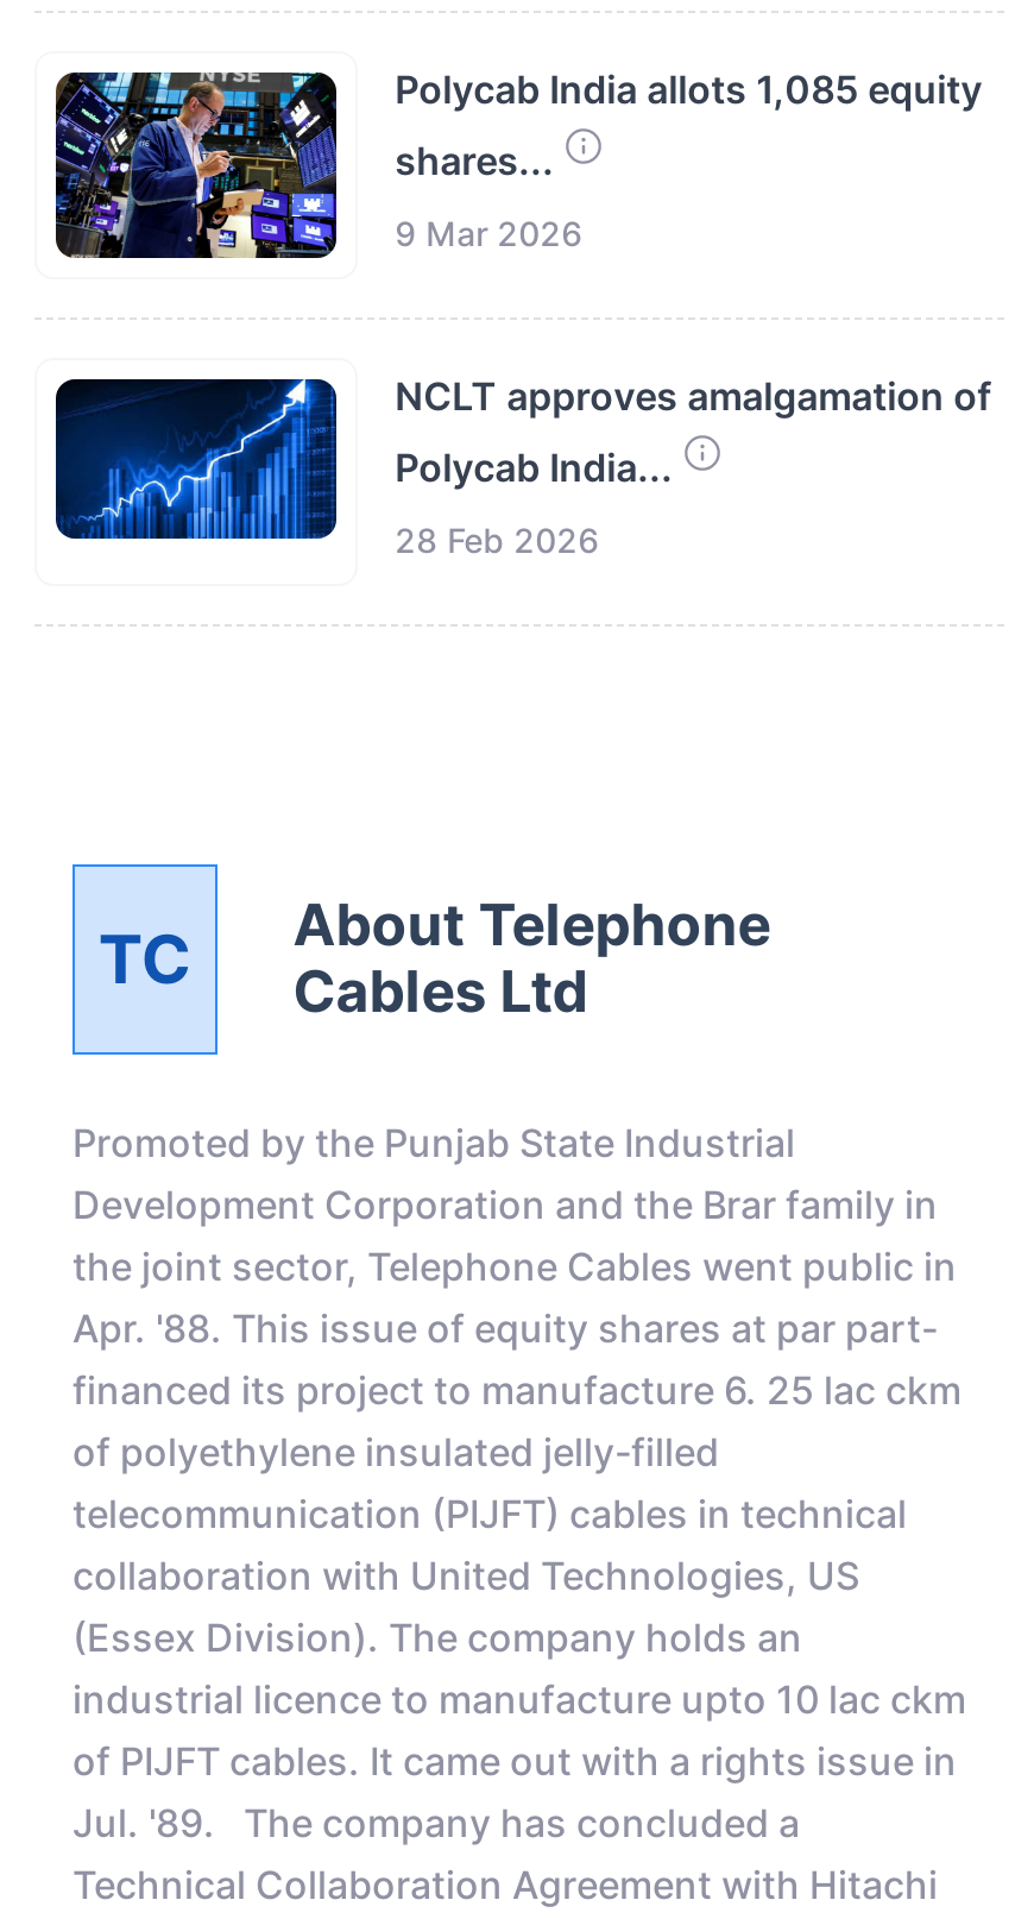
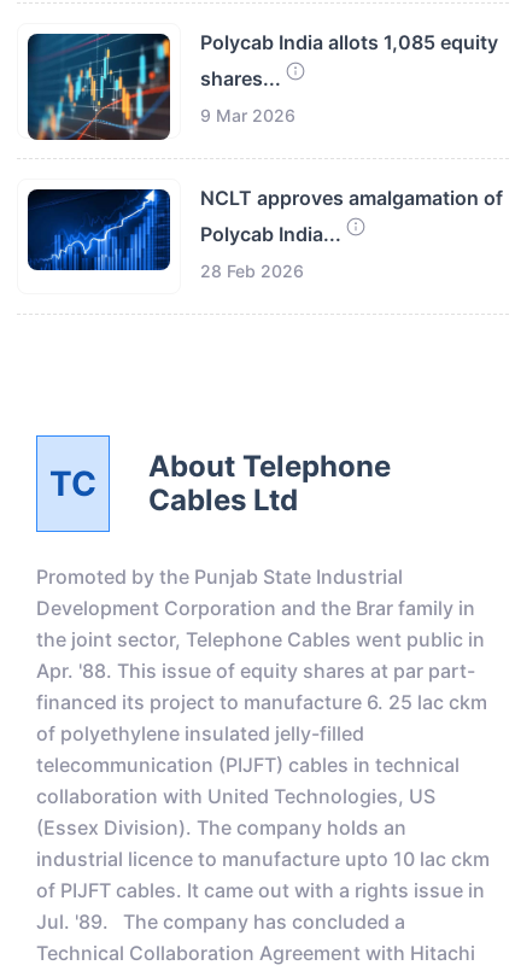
[53,73,339,282] [image] -> [27,34,171,141] [image]

